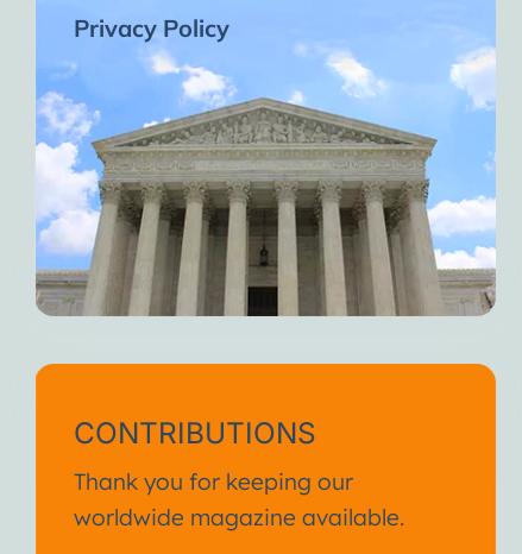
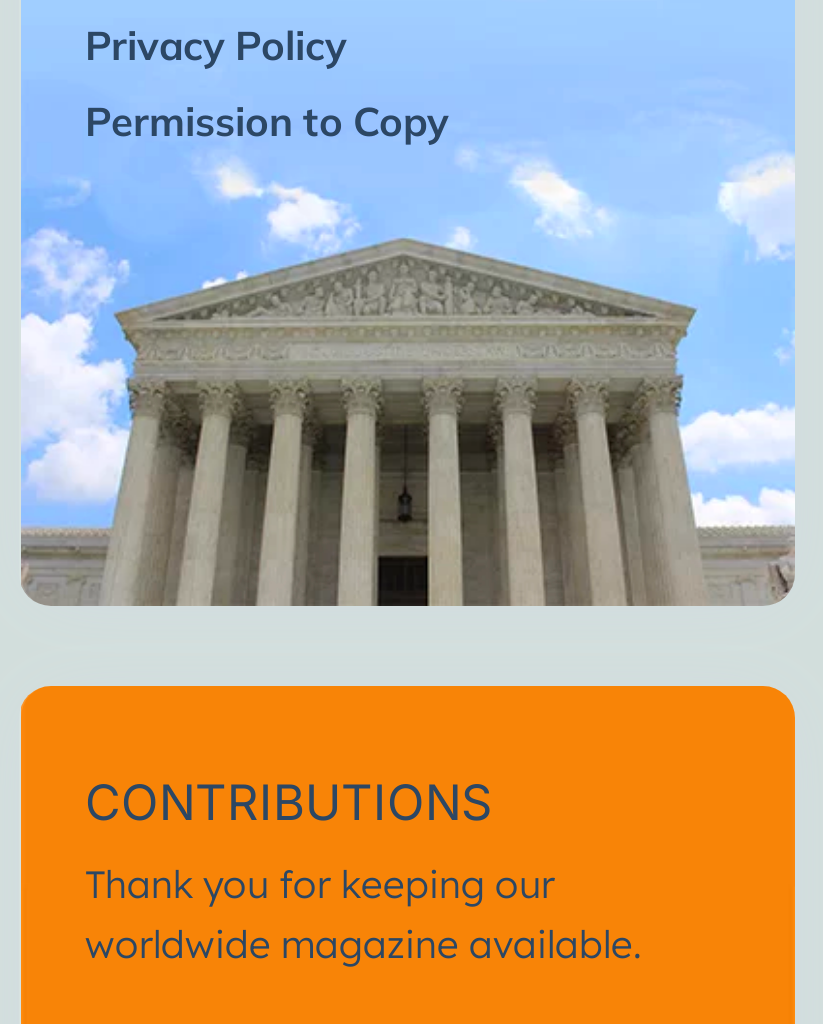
none -> [85,96,449,146] Permission to Copy

